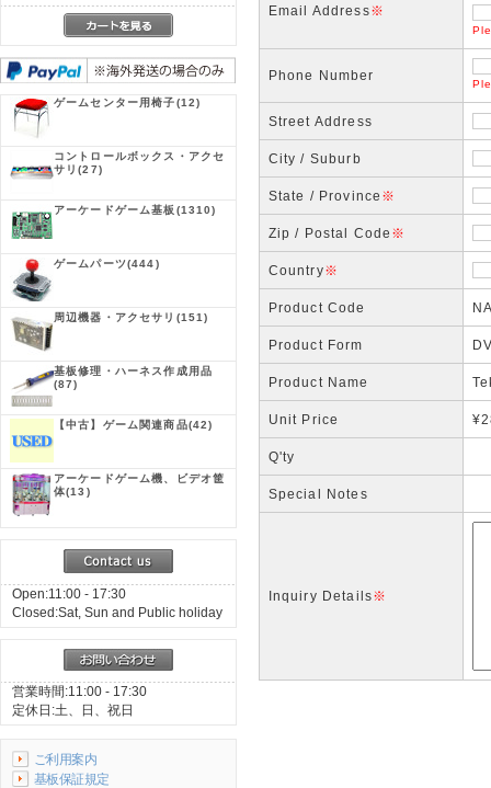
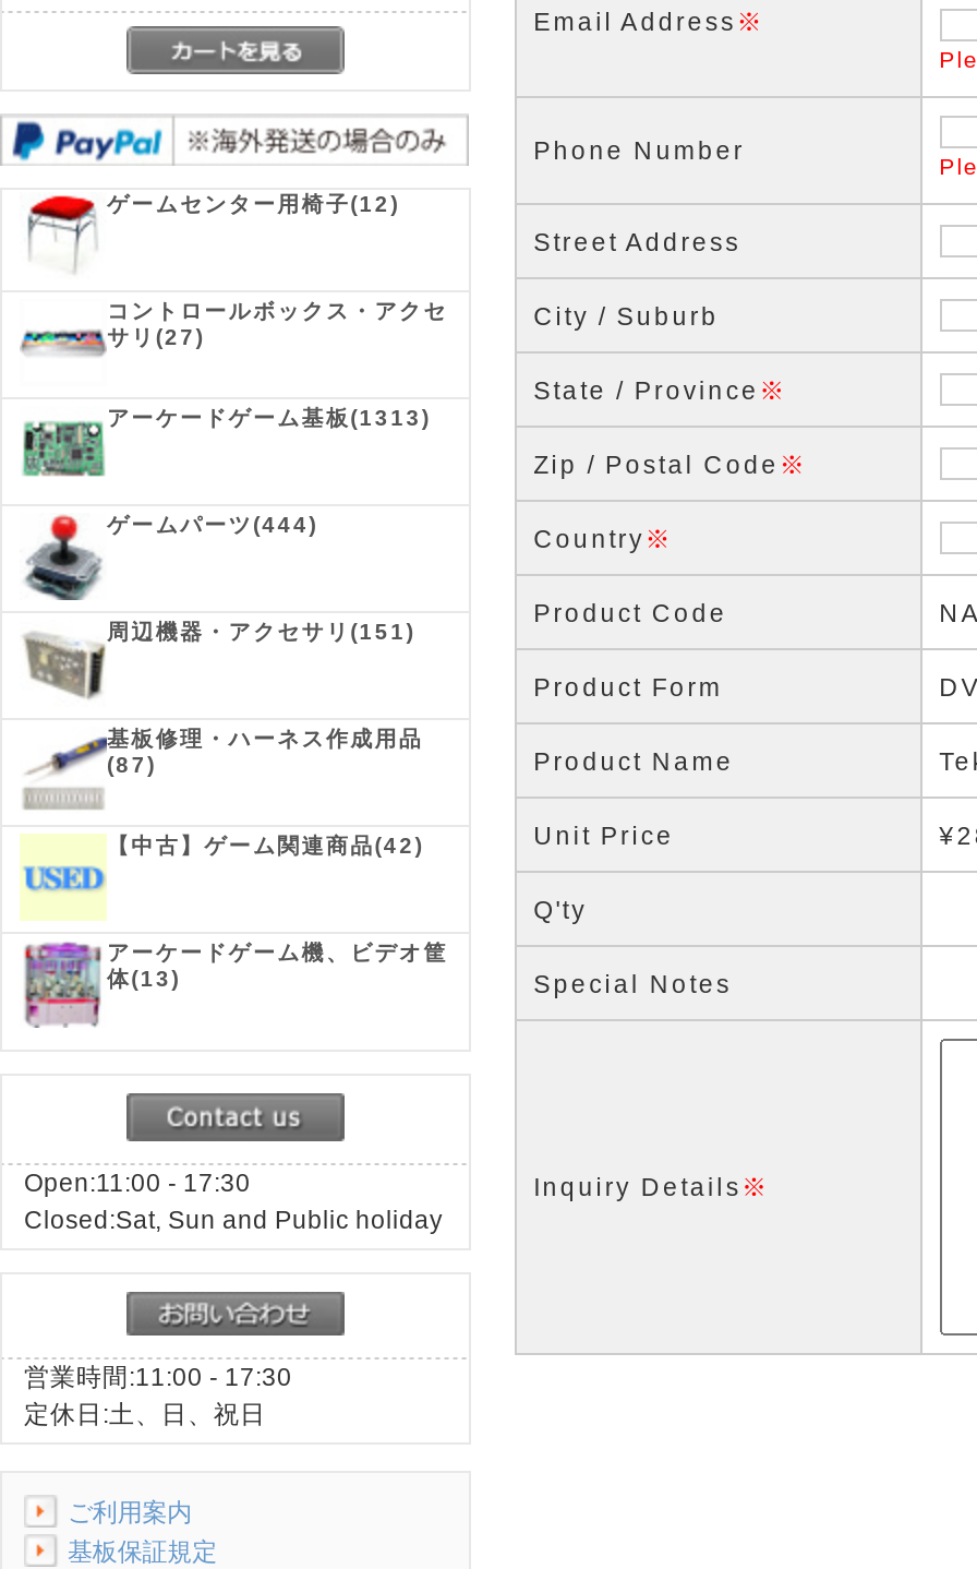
[54,204,217,216] アーケードゲーム基板(1310) -> [107,406,431,430] アーケードゲーム基板(1313)

